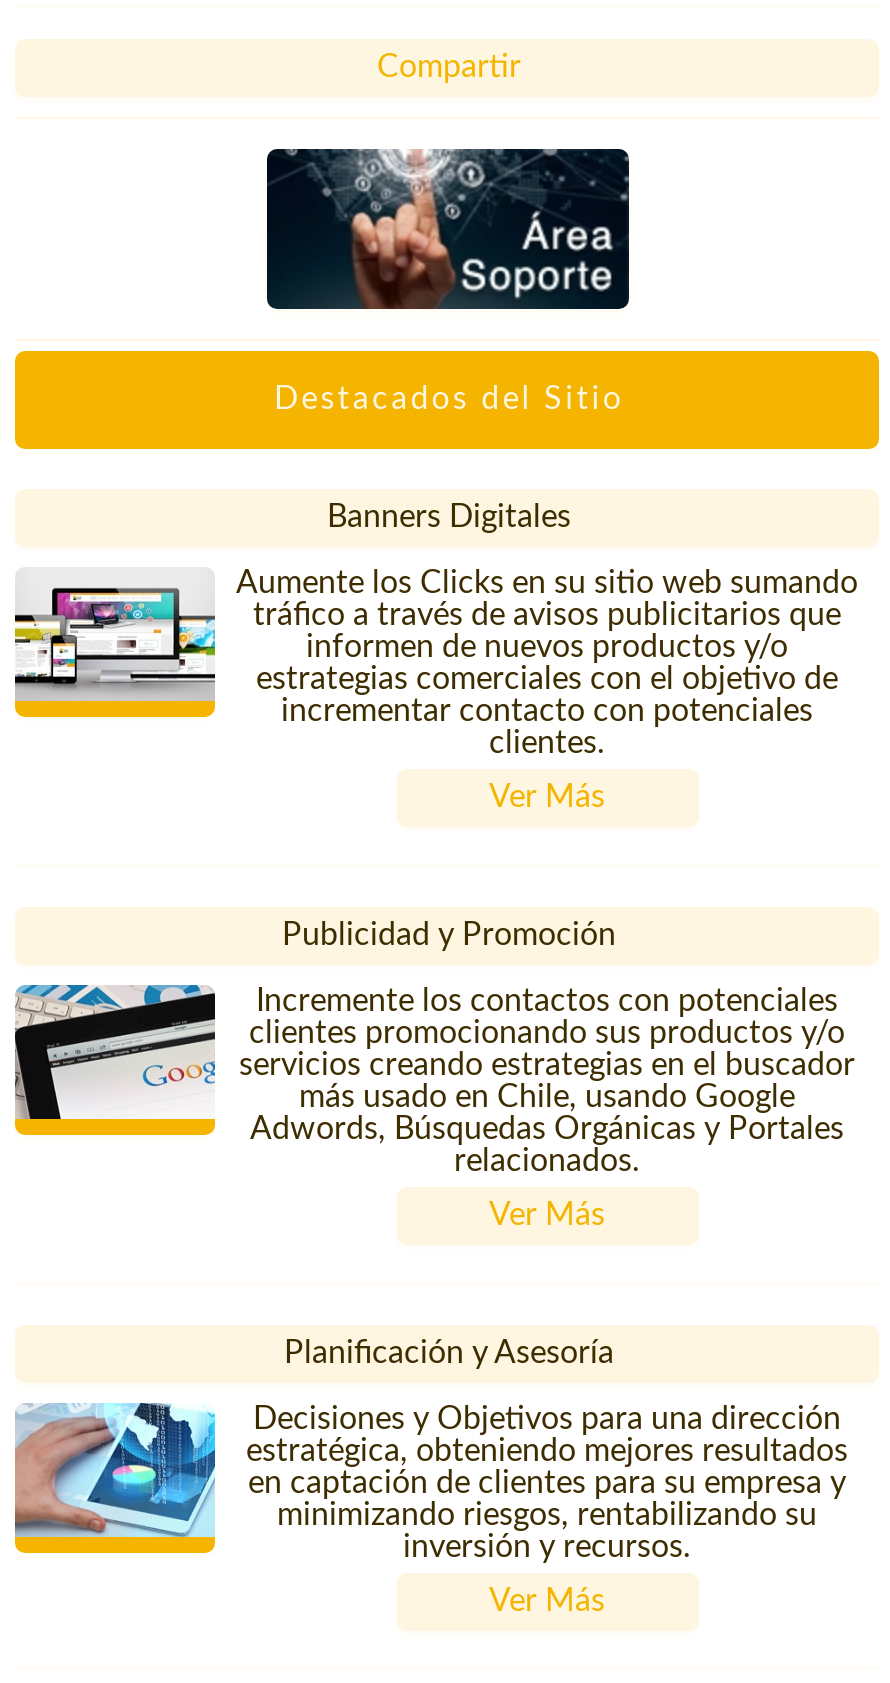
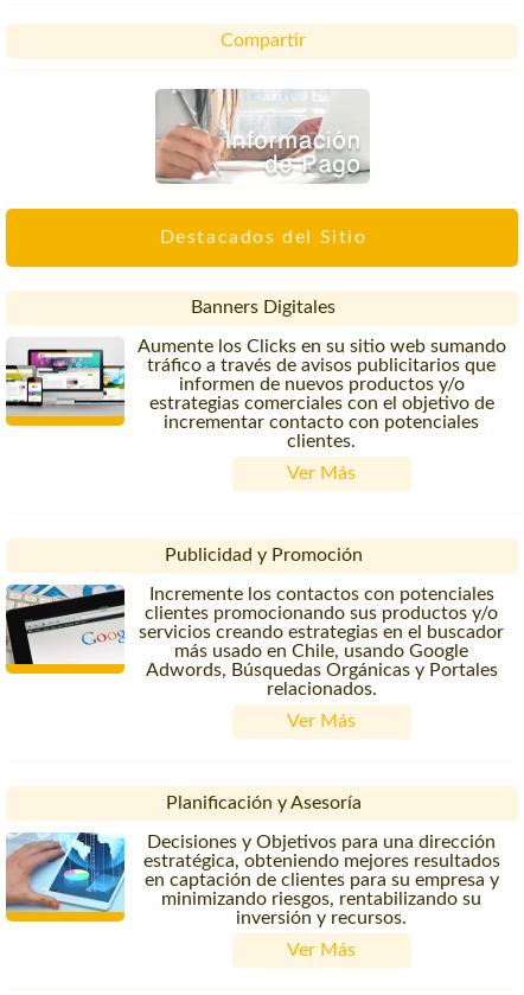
[265,147,631,311] [image] -> [154,89,370,184] [image]

